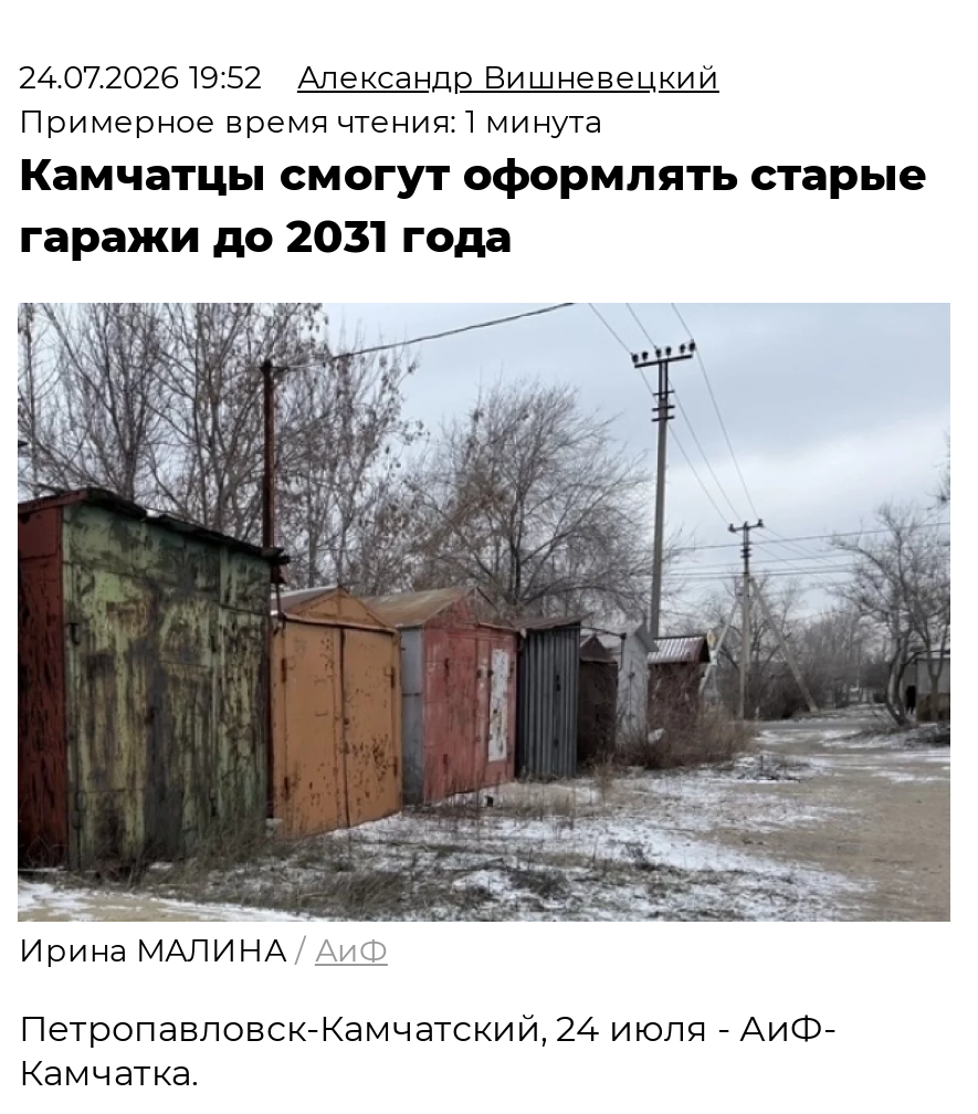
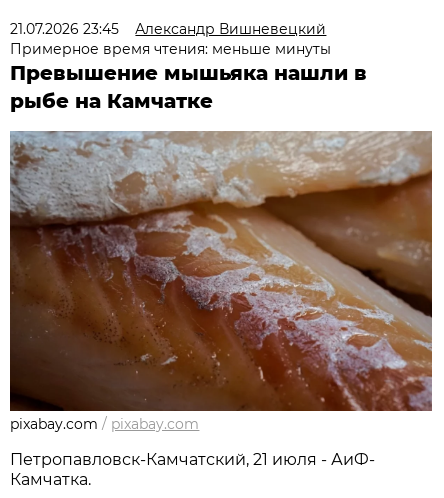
[19,57,719,97] 24.07.2026 19:52 Александр Вишневецкий -> [10,20,326,38] 21.07.2026 23:45 Александр Вишневецкий
[19,102,927,263] Примерное время чтения: 1 минута | Камчатцы смогут оформлять старые | гаражи до 2031 года -> [10,40,367,113] Примерное время чтения: меньше минуты | Превышение мышьяка нашли в | рыбе на Камчатке
[15,303,950,970] [image] | Ирина МАЛИНА / АиФ -> [9,130,433,433] [image] | pixabay.com / pixabay.com
[19,1008,836,1050] Петропавловск-Камчатский, 24 июля - АиФ- -> [10,450,375,469] Петропавловск-Камчатский, 21 июля - АиФ-

